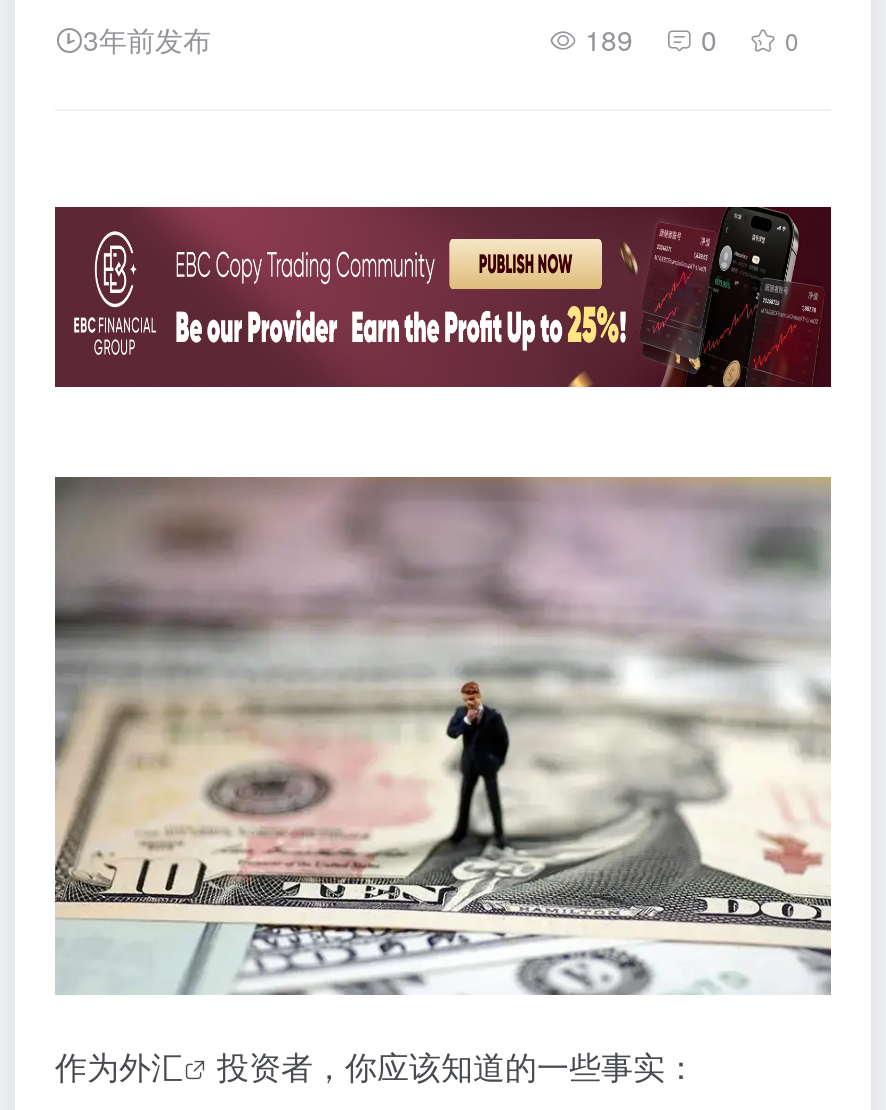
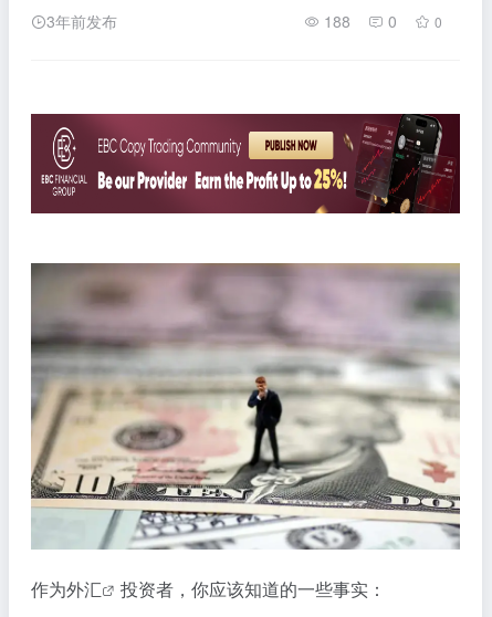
[577,19,799,59] 189 0 0 -> [320,10,442,32] 188 0 0

